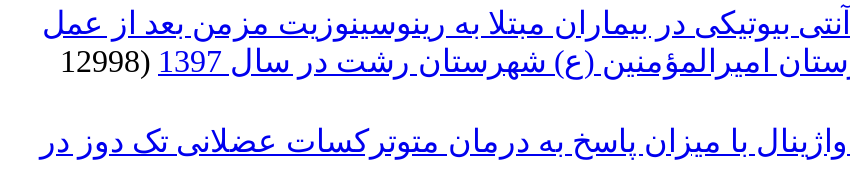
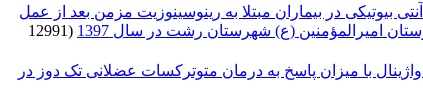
[60,44,140,78] (12998 -> [28,22,68,39] (12991

